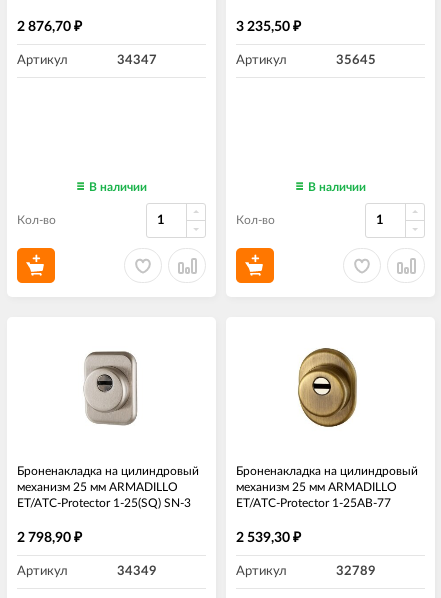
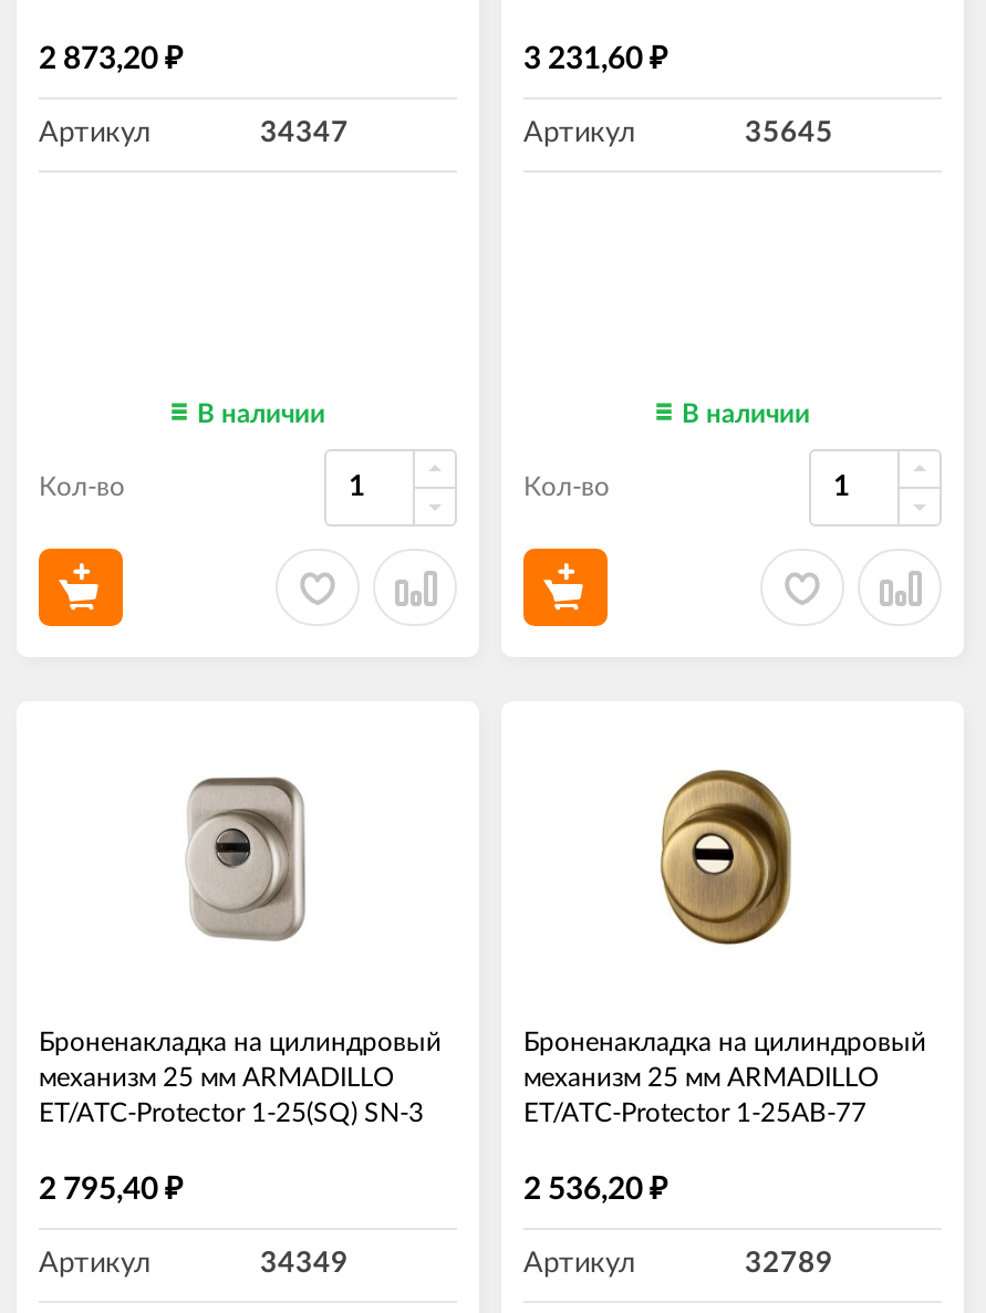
[17,20,82,34] 2 876,70 ₽ -> [39,45,183,76] 2 873,20 ₽
[236,20,301,34] 3 235,50 ₽ -> [523,45,667,76] 3 231,60 ₽
[17,531,82,545] 2 798,90 ₽ -> [39,1176,183,1207] 2 795,40 ₽
[236,531,301,545] 2 539,30 ₽ -> [523,1176,667,1207] 2 536,20 ₽

